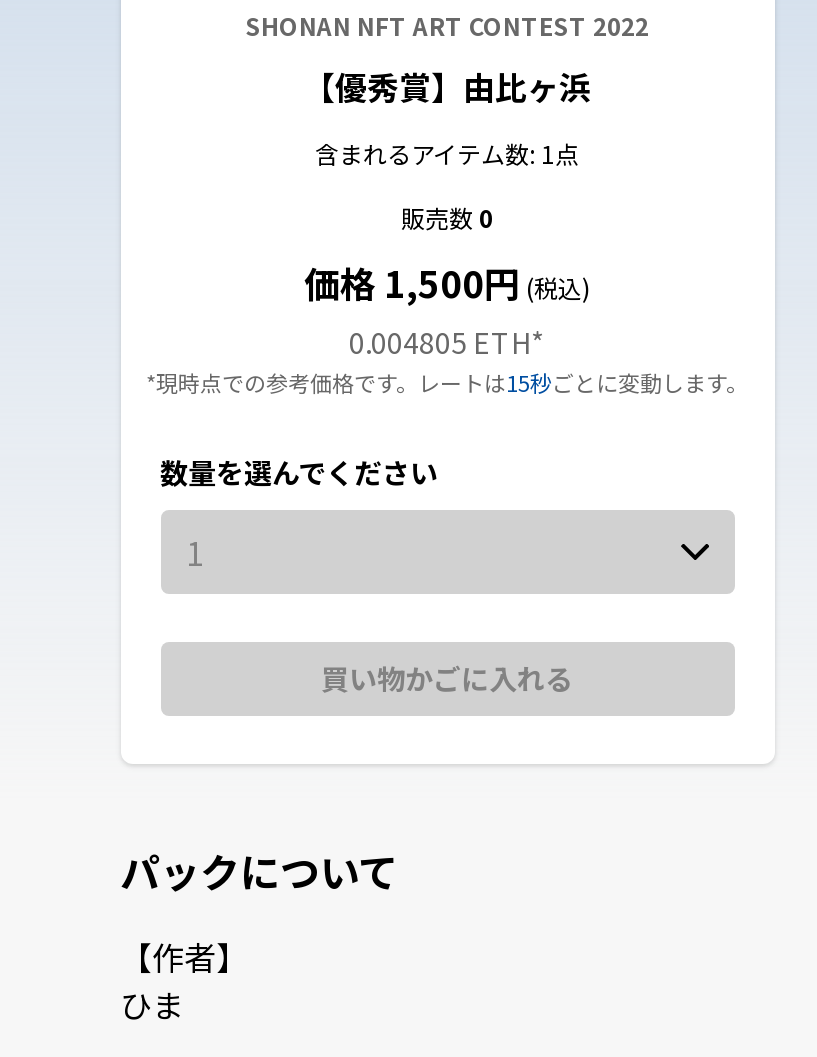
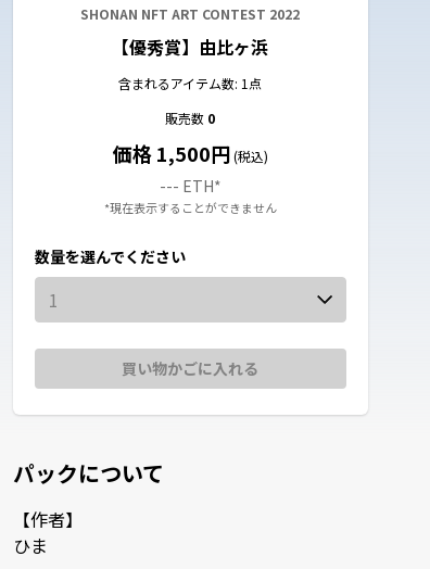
[146,322,748,398] 0.004805 ETH* | *現時点での参考価格です。レートは15秒ごとに変動します。 -> [104,175,276,216] --- ETH* | *現在表示することができません

